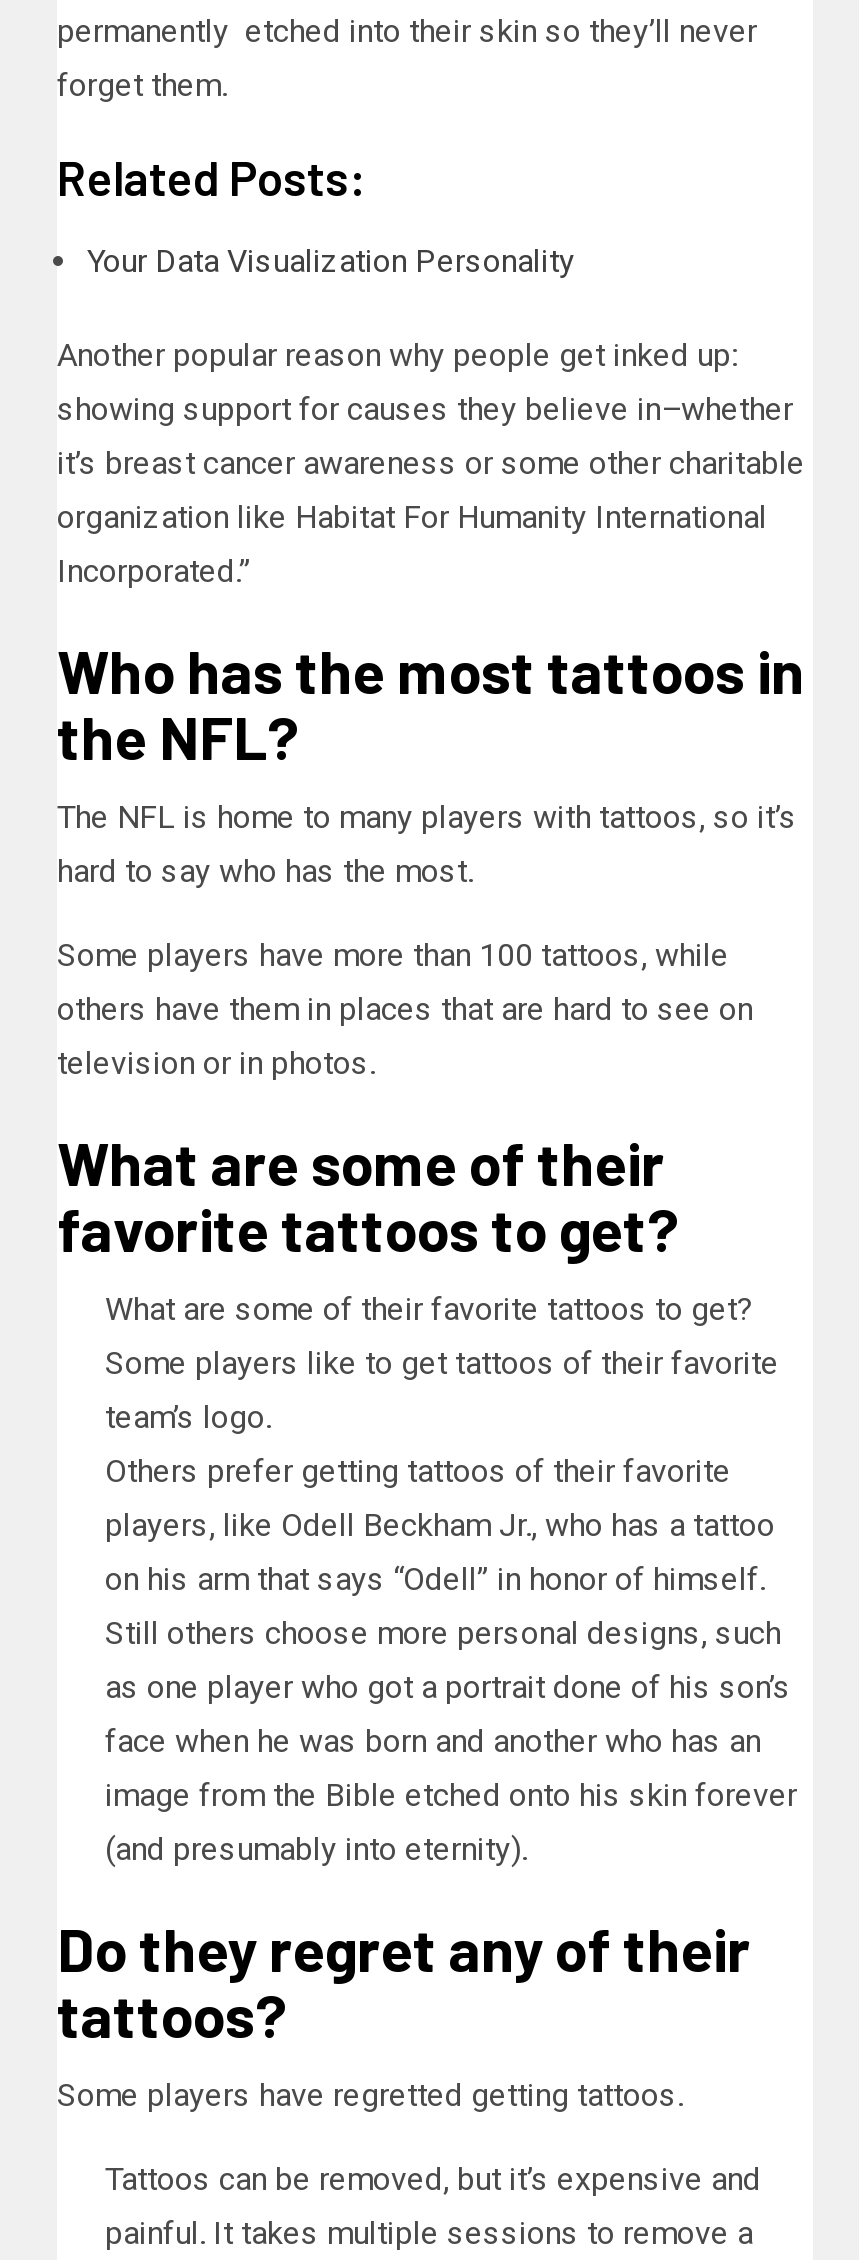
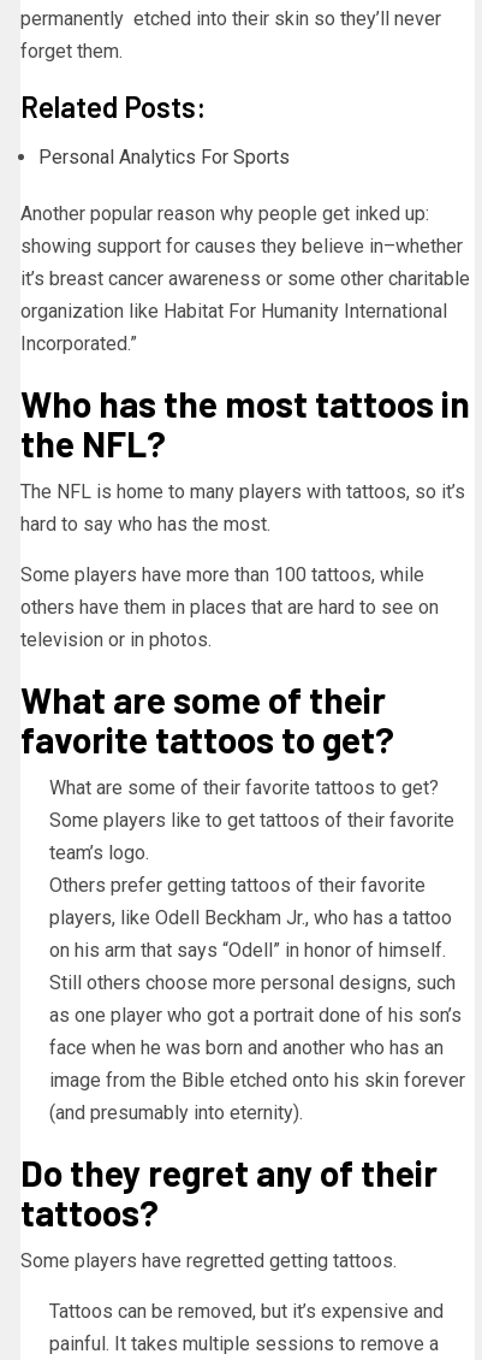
[87,241,575,279] Your Data Visualization Personality -> [38,145,290,168] Personal Analytics For Sports

